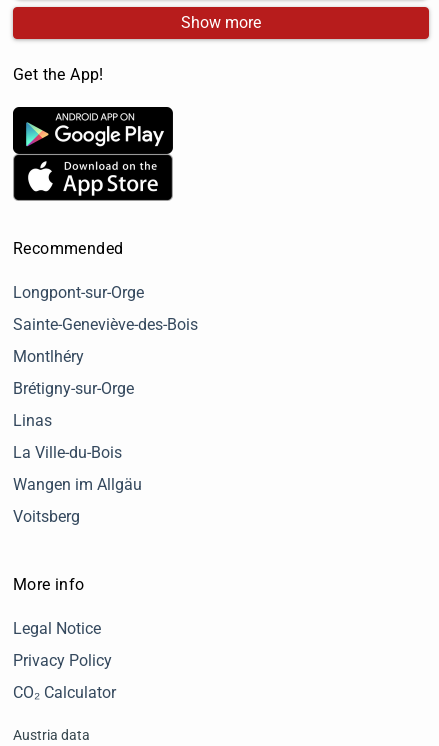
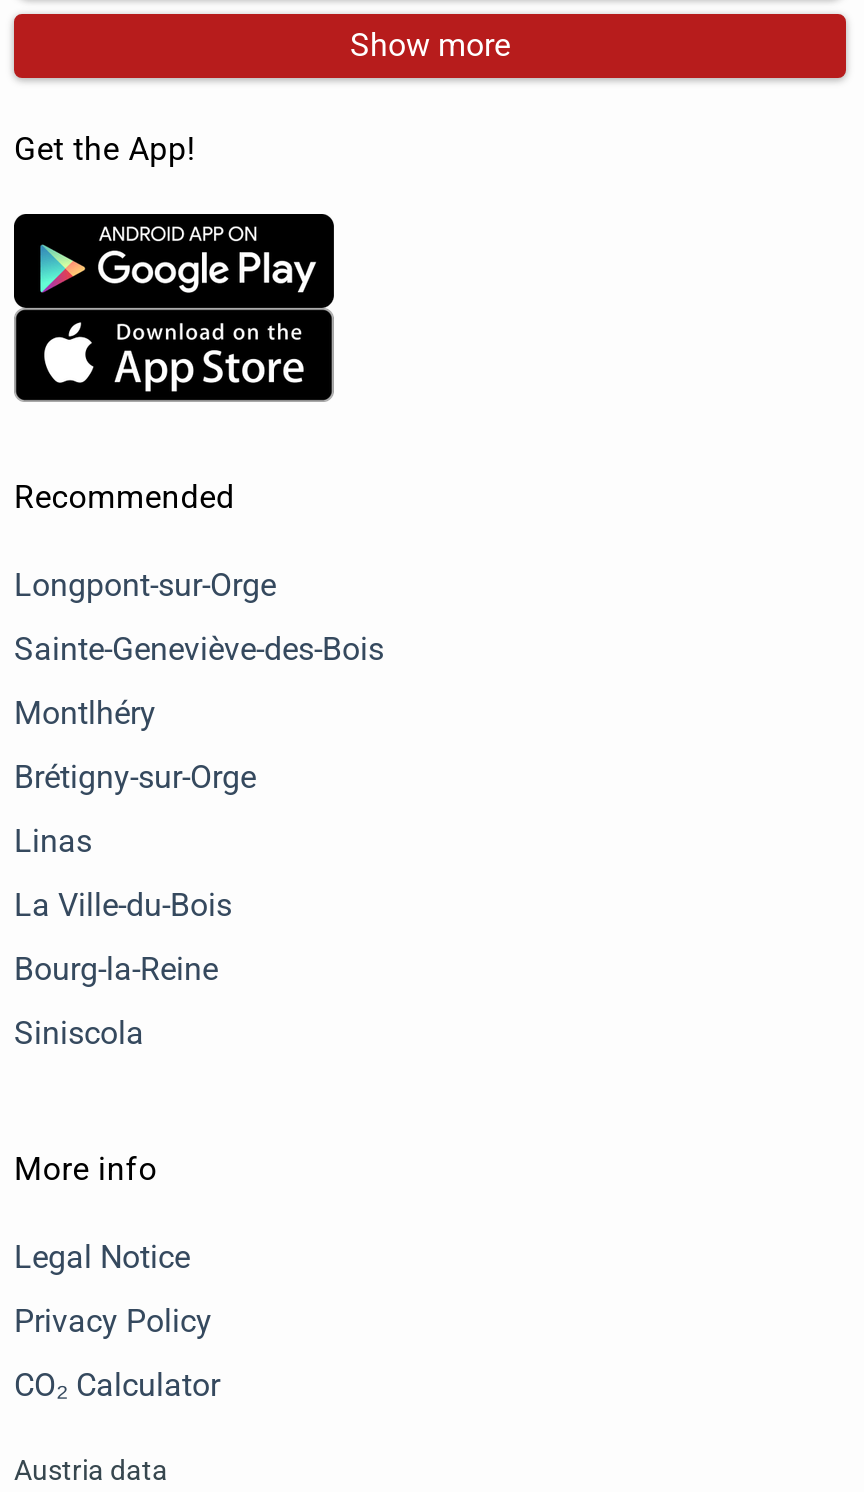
[13,475,142,494] Wangen im Allgäu -> [14,951,218,989] Bourg-la-Reine
[13,507,80,526] Voitsberg -> [14,1015,144,1053] Siniscola

